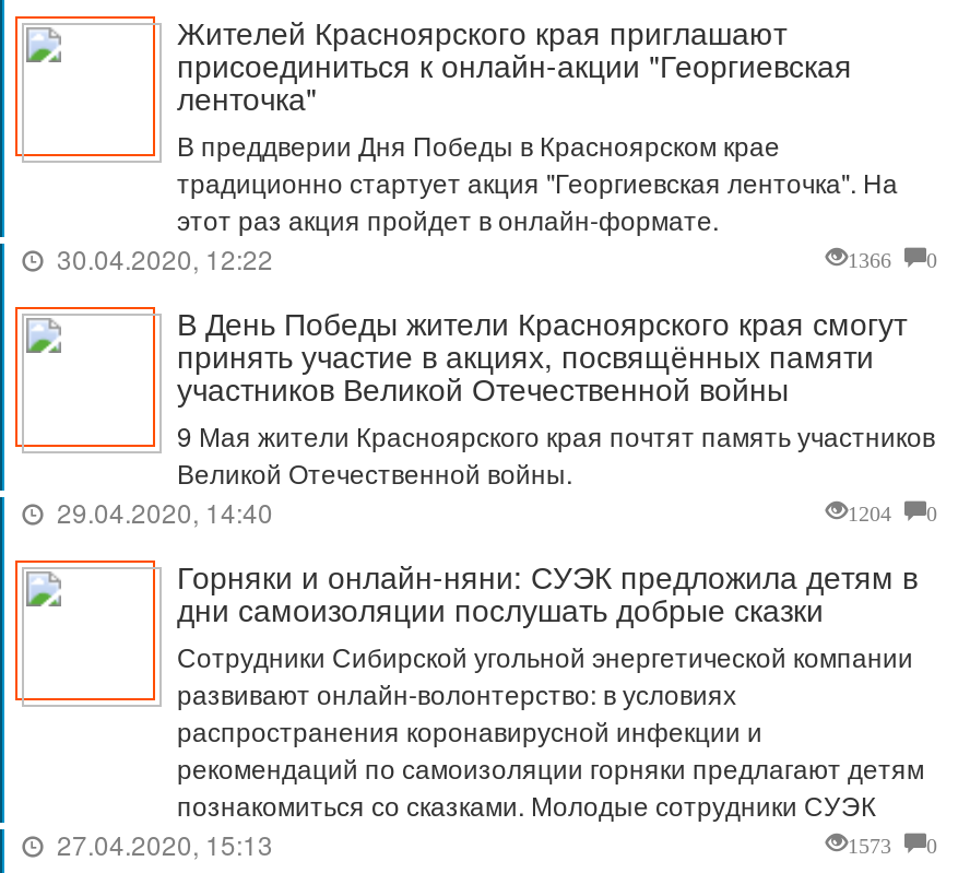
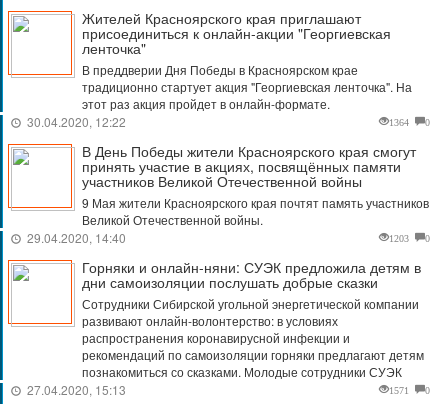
[848,244,891,270] 1366 -> [389,115,409,127] 1364
[848,497,891,523] 1204 -> [389,231,409,243] 1203
[848,829,891,856] 1573 -> [389,383,409,395] 1571

